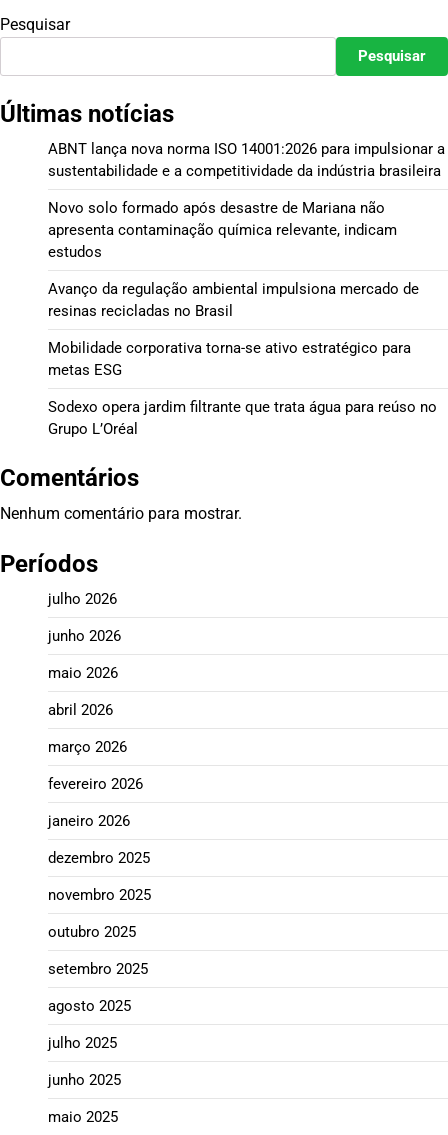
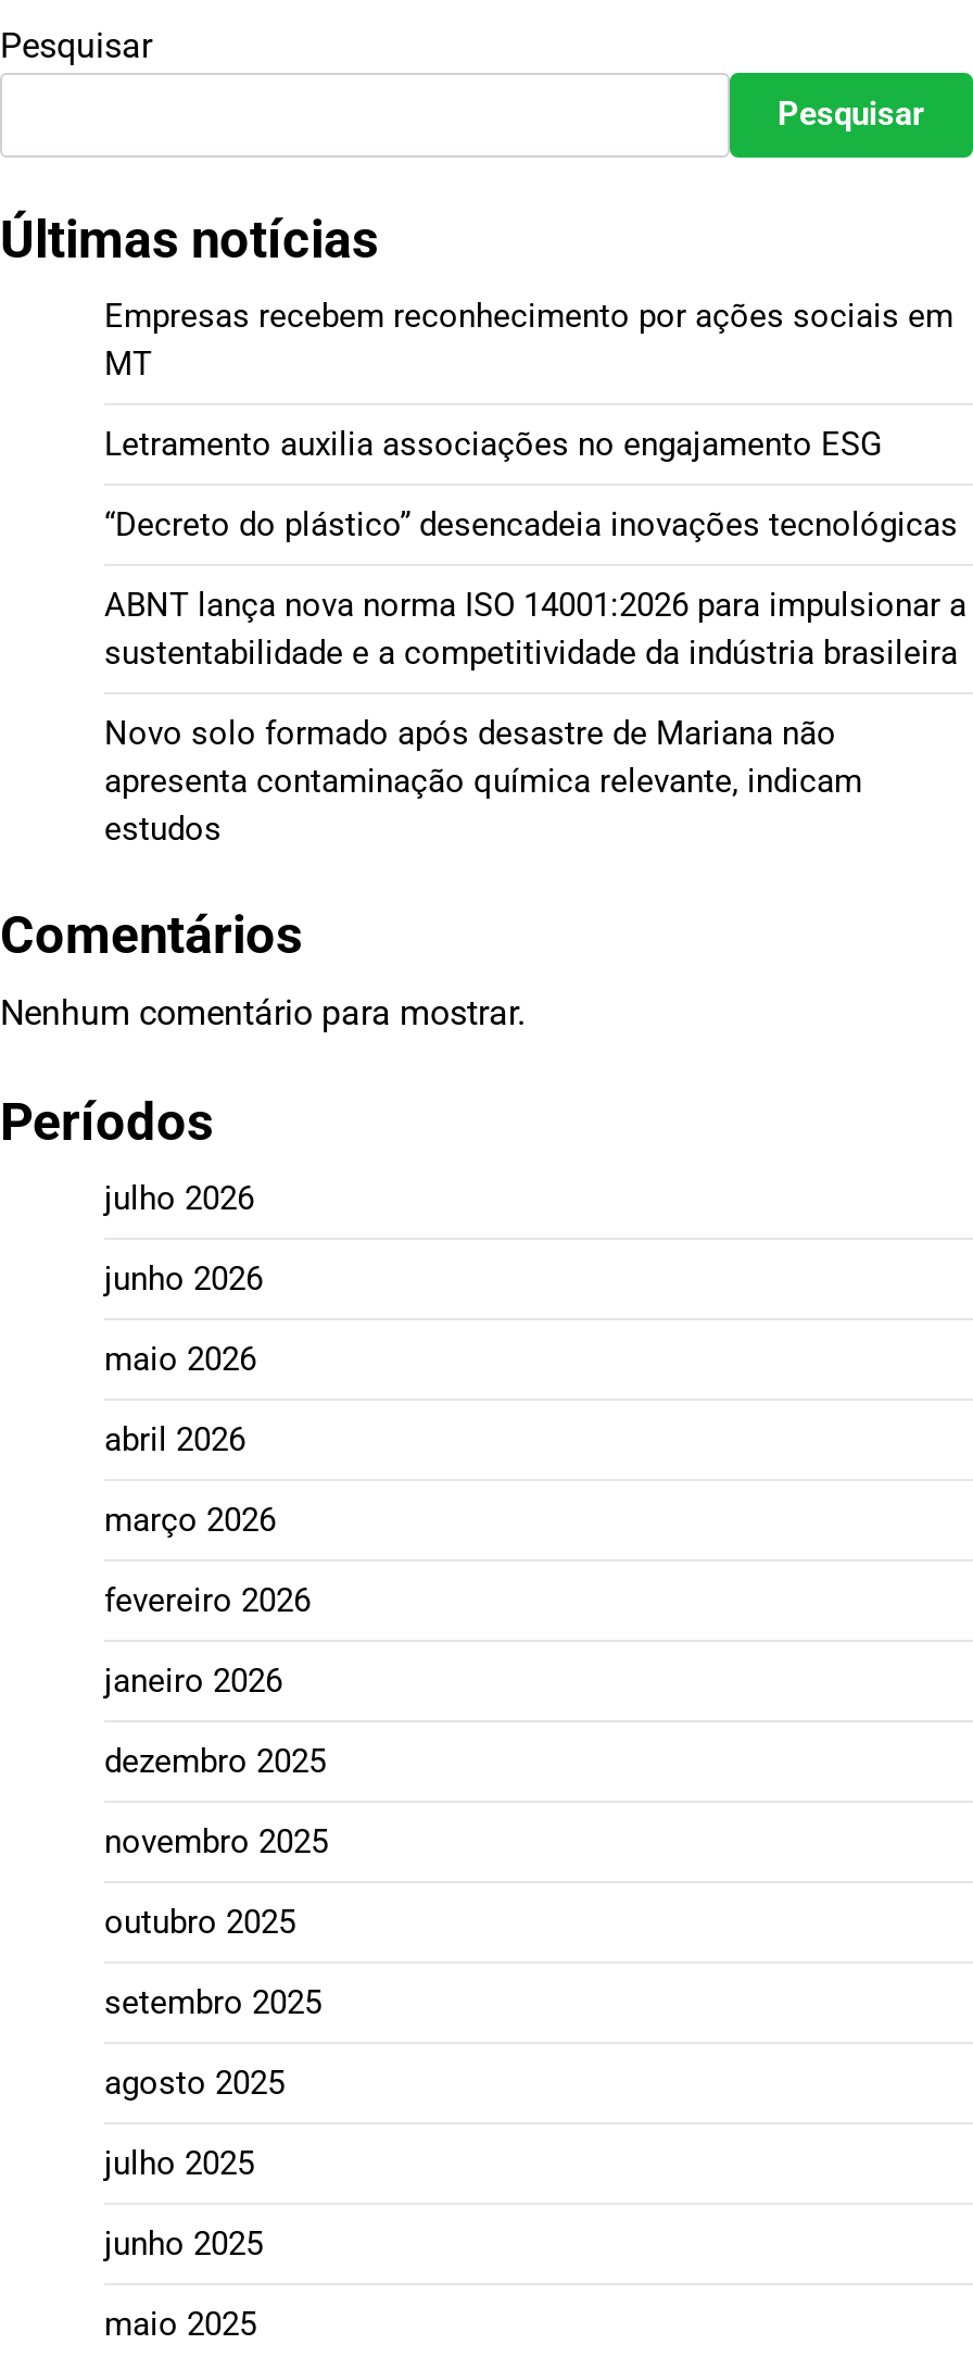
none -> [104,296,958,544] Empresas recebem reconhecimento por ações sociais em | MT | Letramento auxilia associações no engajamento ESG | “Decreto do plástico” desencadeia inovações tecnológicas
moved [48,140,445,261] -> [104,585,966,848]: ABNT lança nova norma ISO 14001:2026 para impulsionar a | sustentabilidade e a competitividade da indústria brasileira | Novo solo formado após desastre de Mariana não | apresenta contaminação química relevante, indicam | estudos
[48,280,437,438] Avanço da regulação ambiental impulsiona mercado de | resinas recicladas no Brasil | Mobilidade corporativa torna-se ativo estratégico para | metas ESG | Sodexo opera jardim filtrante que trata água para reúso no | Grupo L’Oréal -> none

